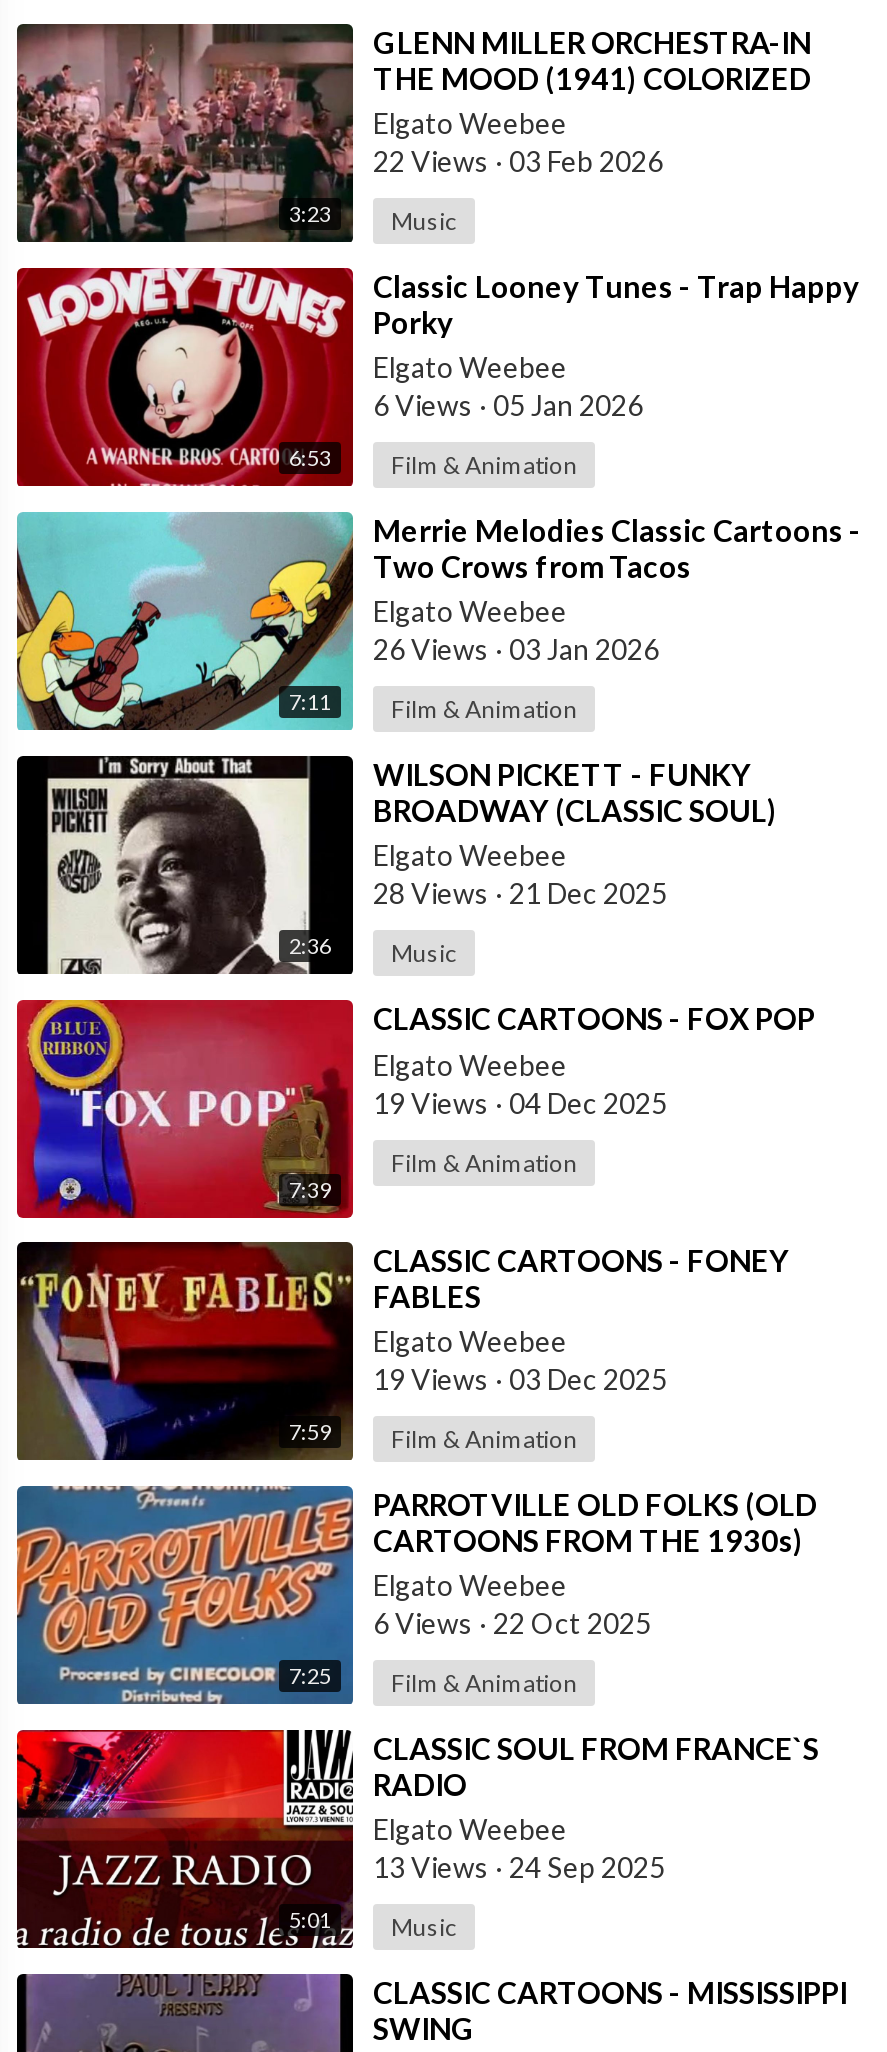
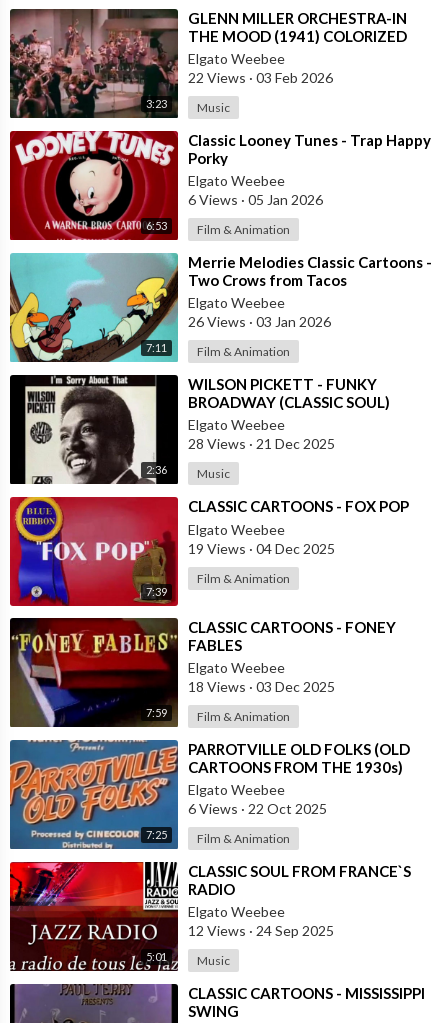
[373,1362,667,1396] 19 Views · 03 Dec 2025 -> [188,678,335,695] 18 Views · 03 Dec 2025
[373,1850,665,1884] 13 Views · 24 Sep 2025 -> [188,922,334,939] 12 Views · 24 Sep 2025

